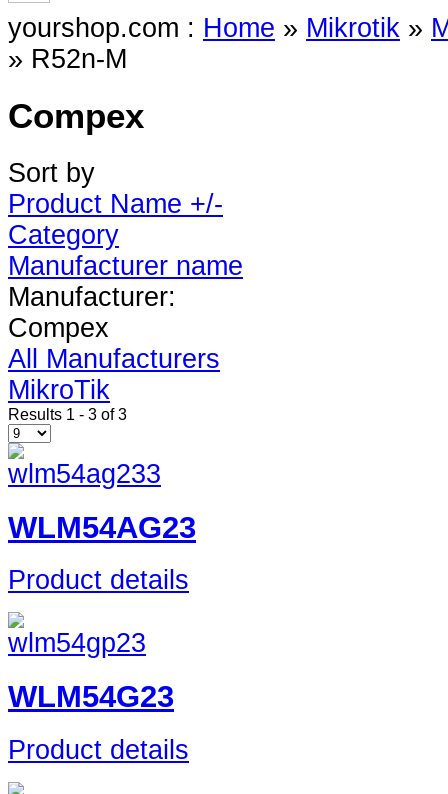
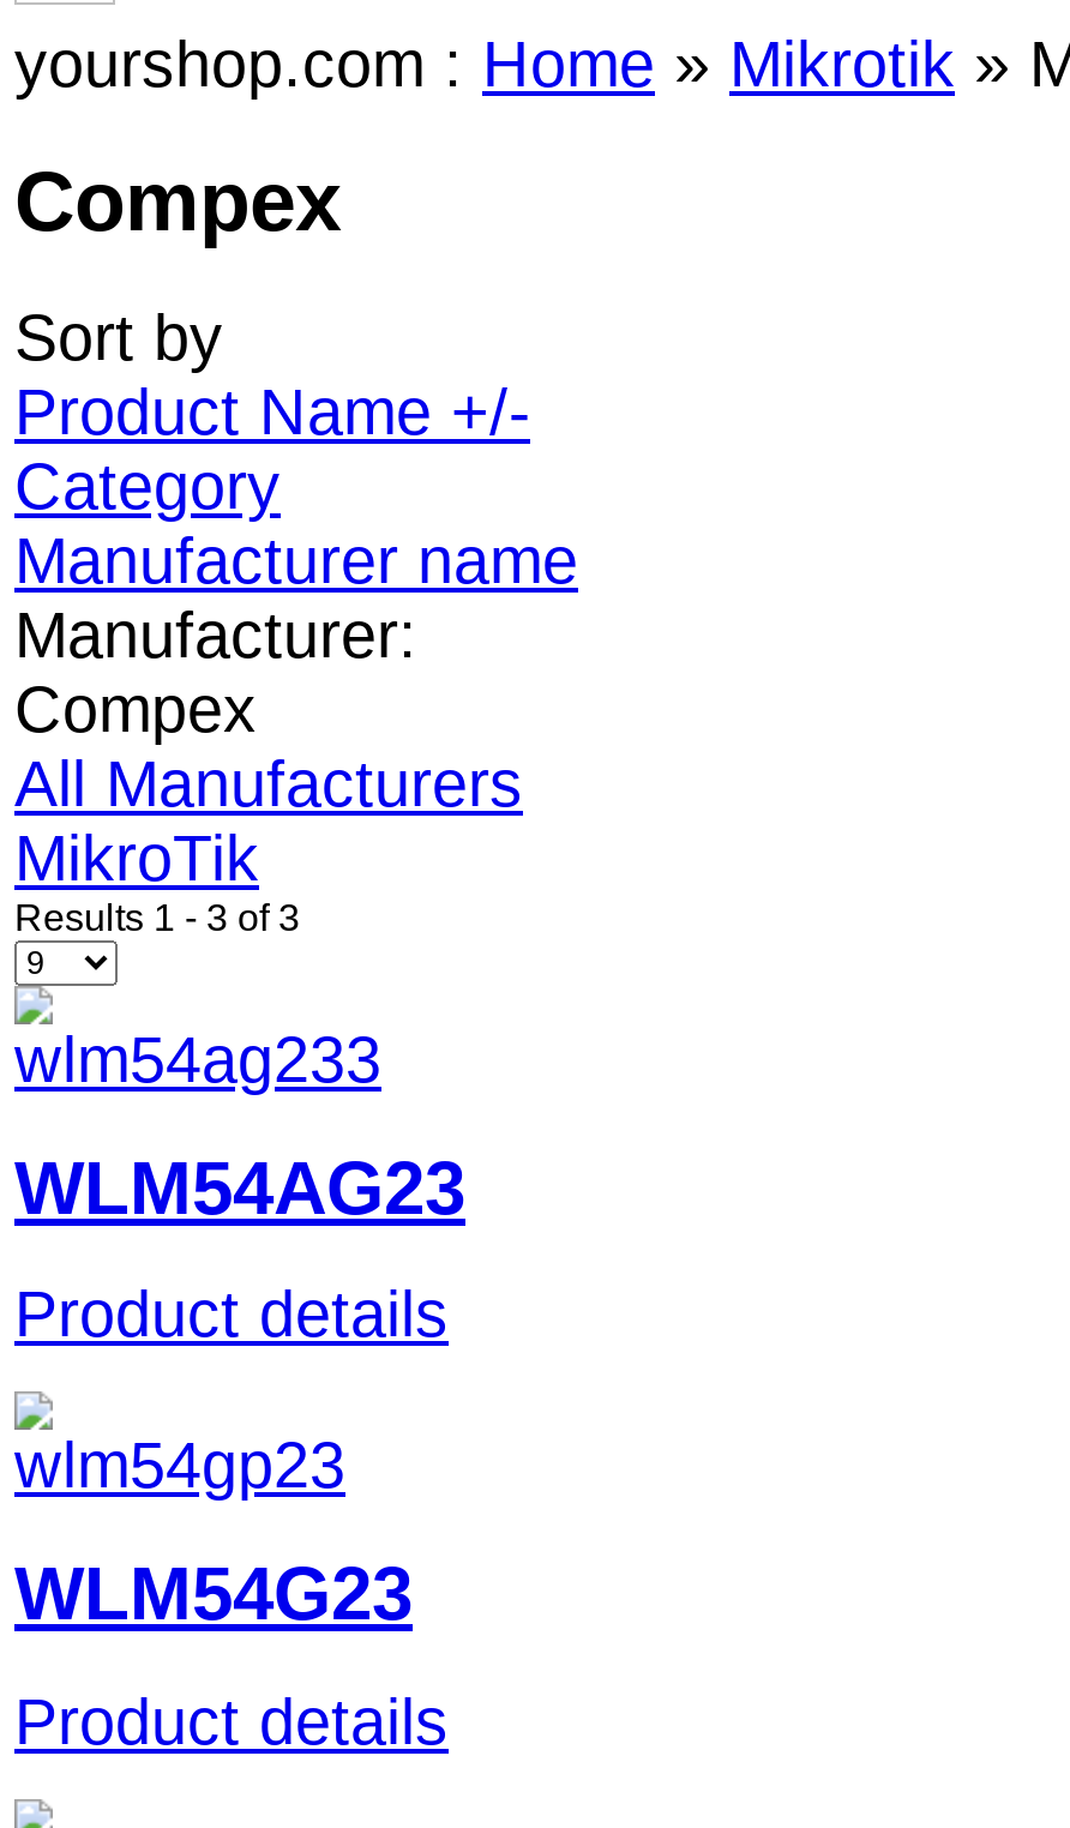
[8,44,127,74] » R52n-M -> none

